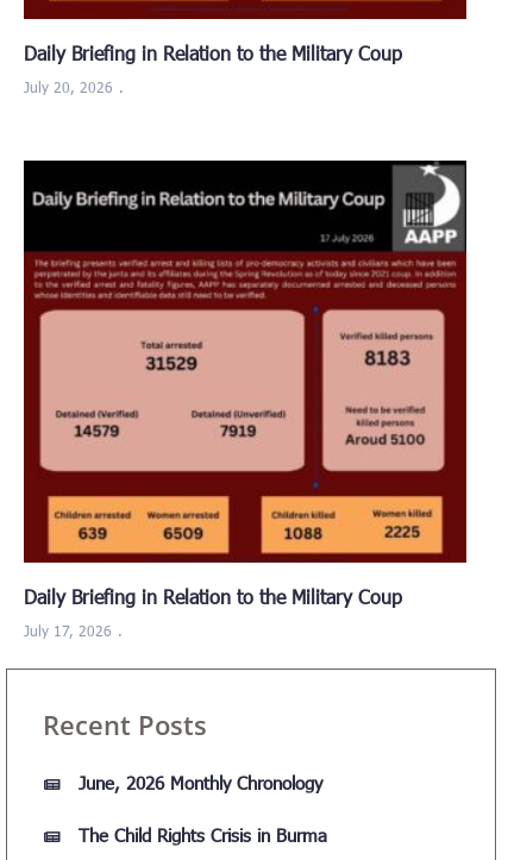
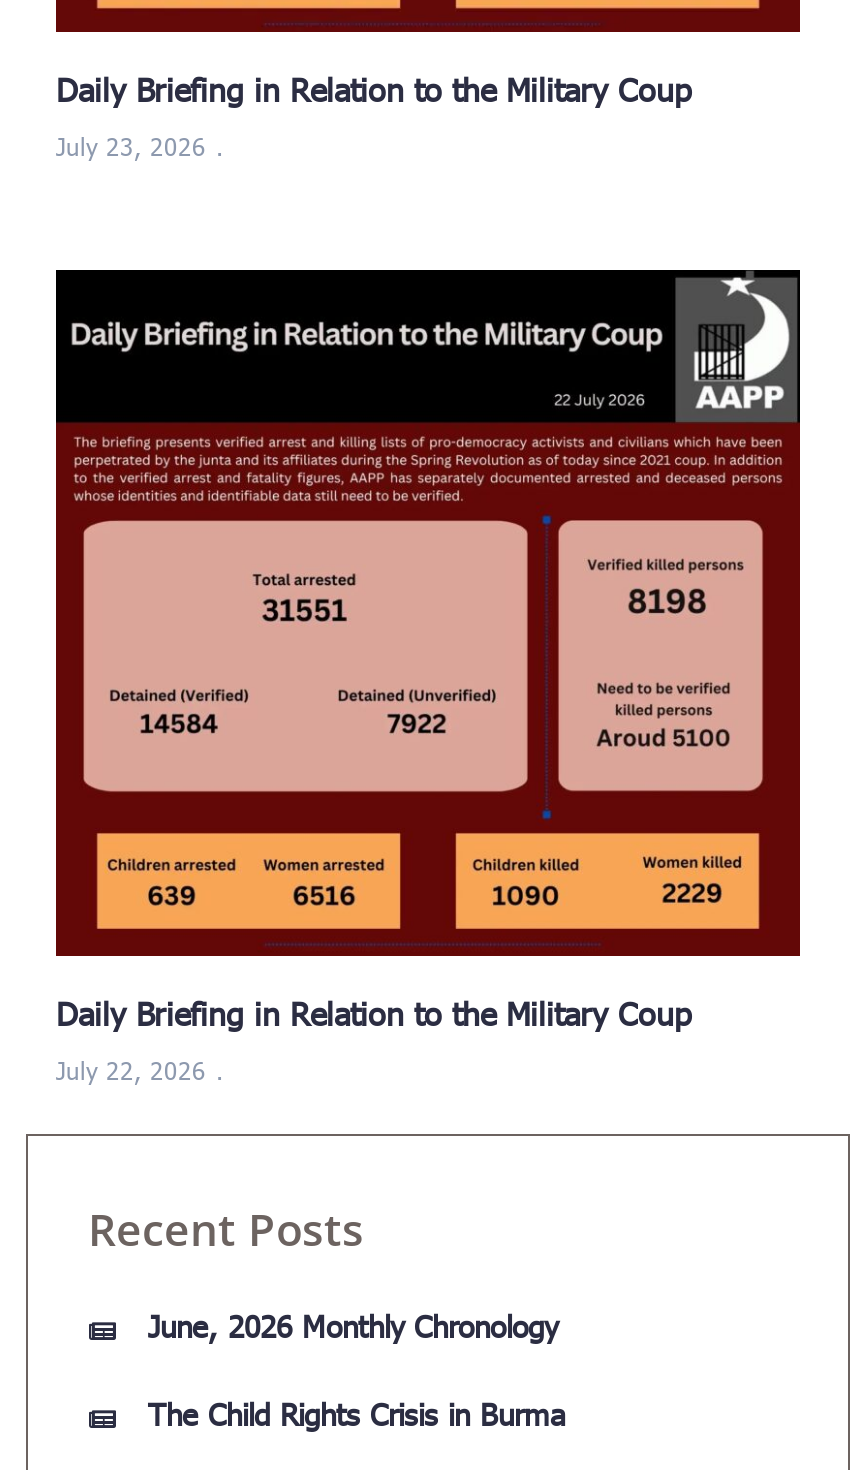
[24,79,113,100] July 20, 2026 -> [56,133,206,169] July 23, 2026
[24,622,112,643] July 17, 2026 -> [56,1057,206,1093] July 22, 2026

